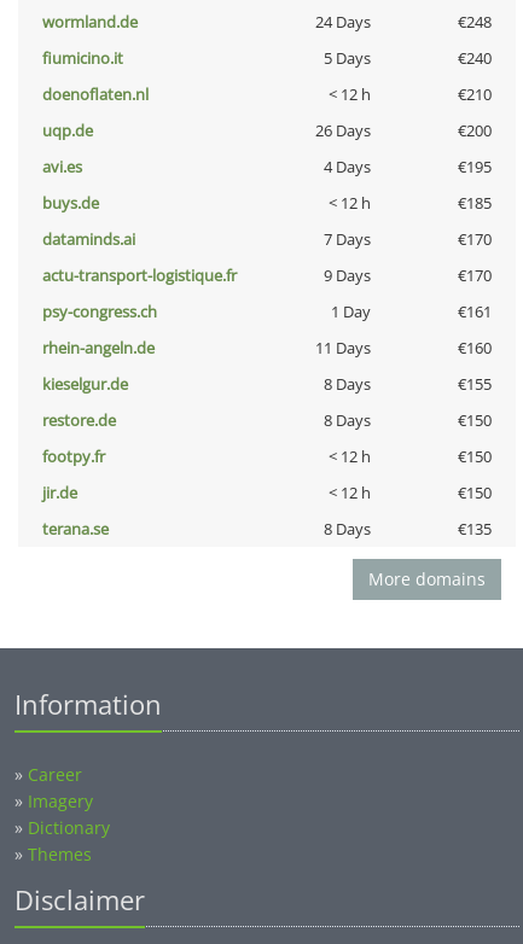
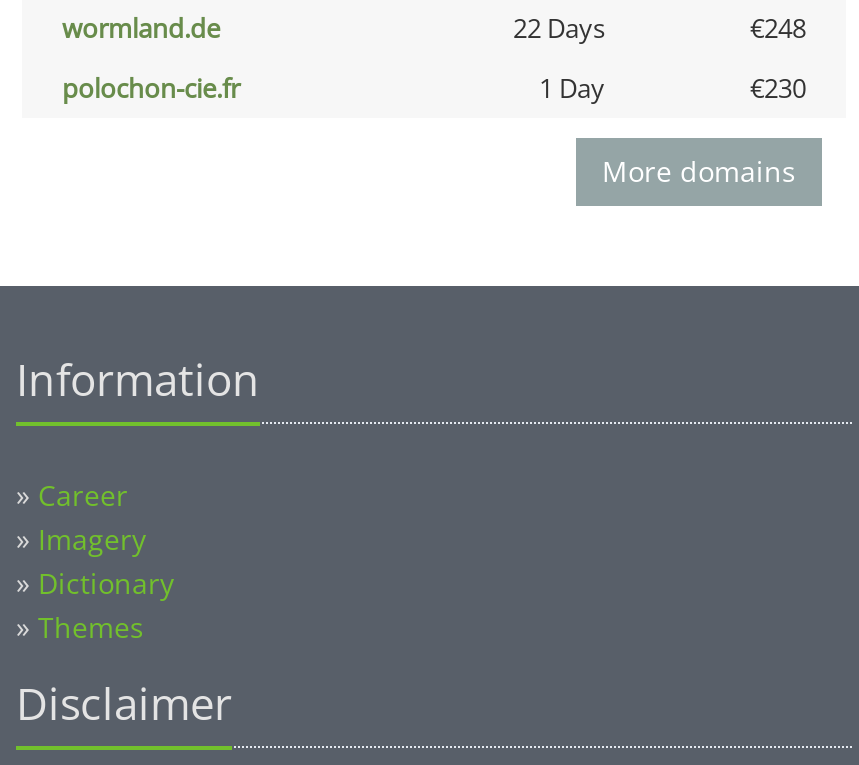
[315,11,370,33] 24 Days -> [513,10,605,46] 22 Days
[42,47,492,322] fiumicino.it | 5 Days | €240 | doenoflaten.nl | < 12 h | €210 | uqp.de | 26 Days | €200 | avi.es | 4 Days | €195 | buys.de | < 12 h | €185 | dataminds.ai | 7 Days | €170 | actu-transport-logistique.fr | 9 Days | €170 | psy-congress.ch -> [62,70,240,106] polochon-cie.fr
[42,301,492,540] €161 | rhein-angeln.de | 11 Days | €160 | kieselgur.de | 8 Days | €155 | restore.de | 8 Days | €150 | footpy.fr | < 12 h | €150 | jir.de | < 12 h | €150 | terana.se | 8 Days | €135 -> [750,70,806,106] €230

